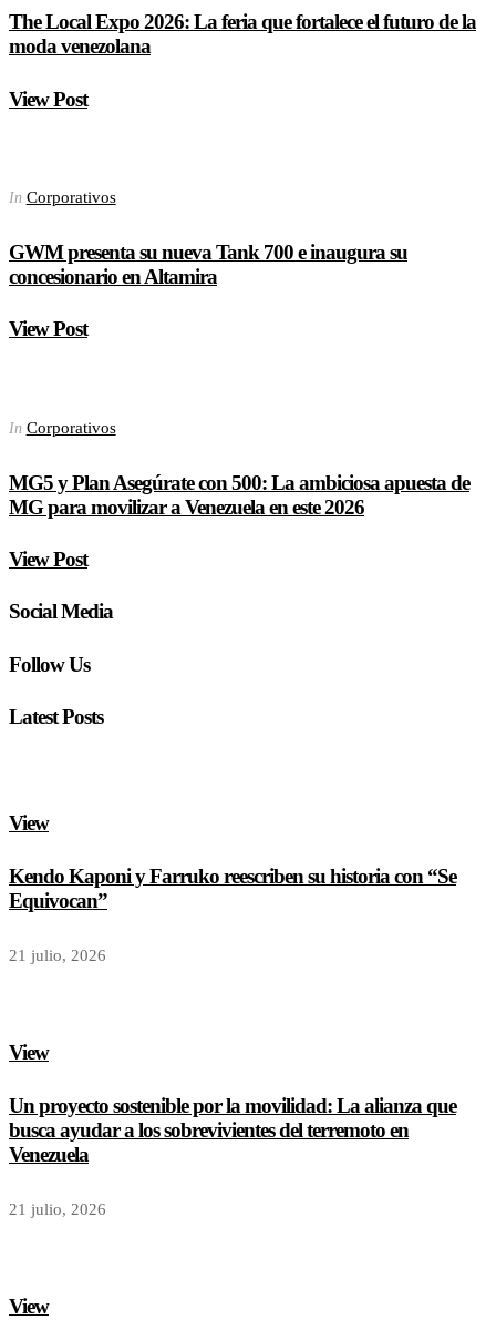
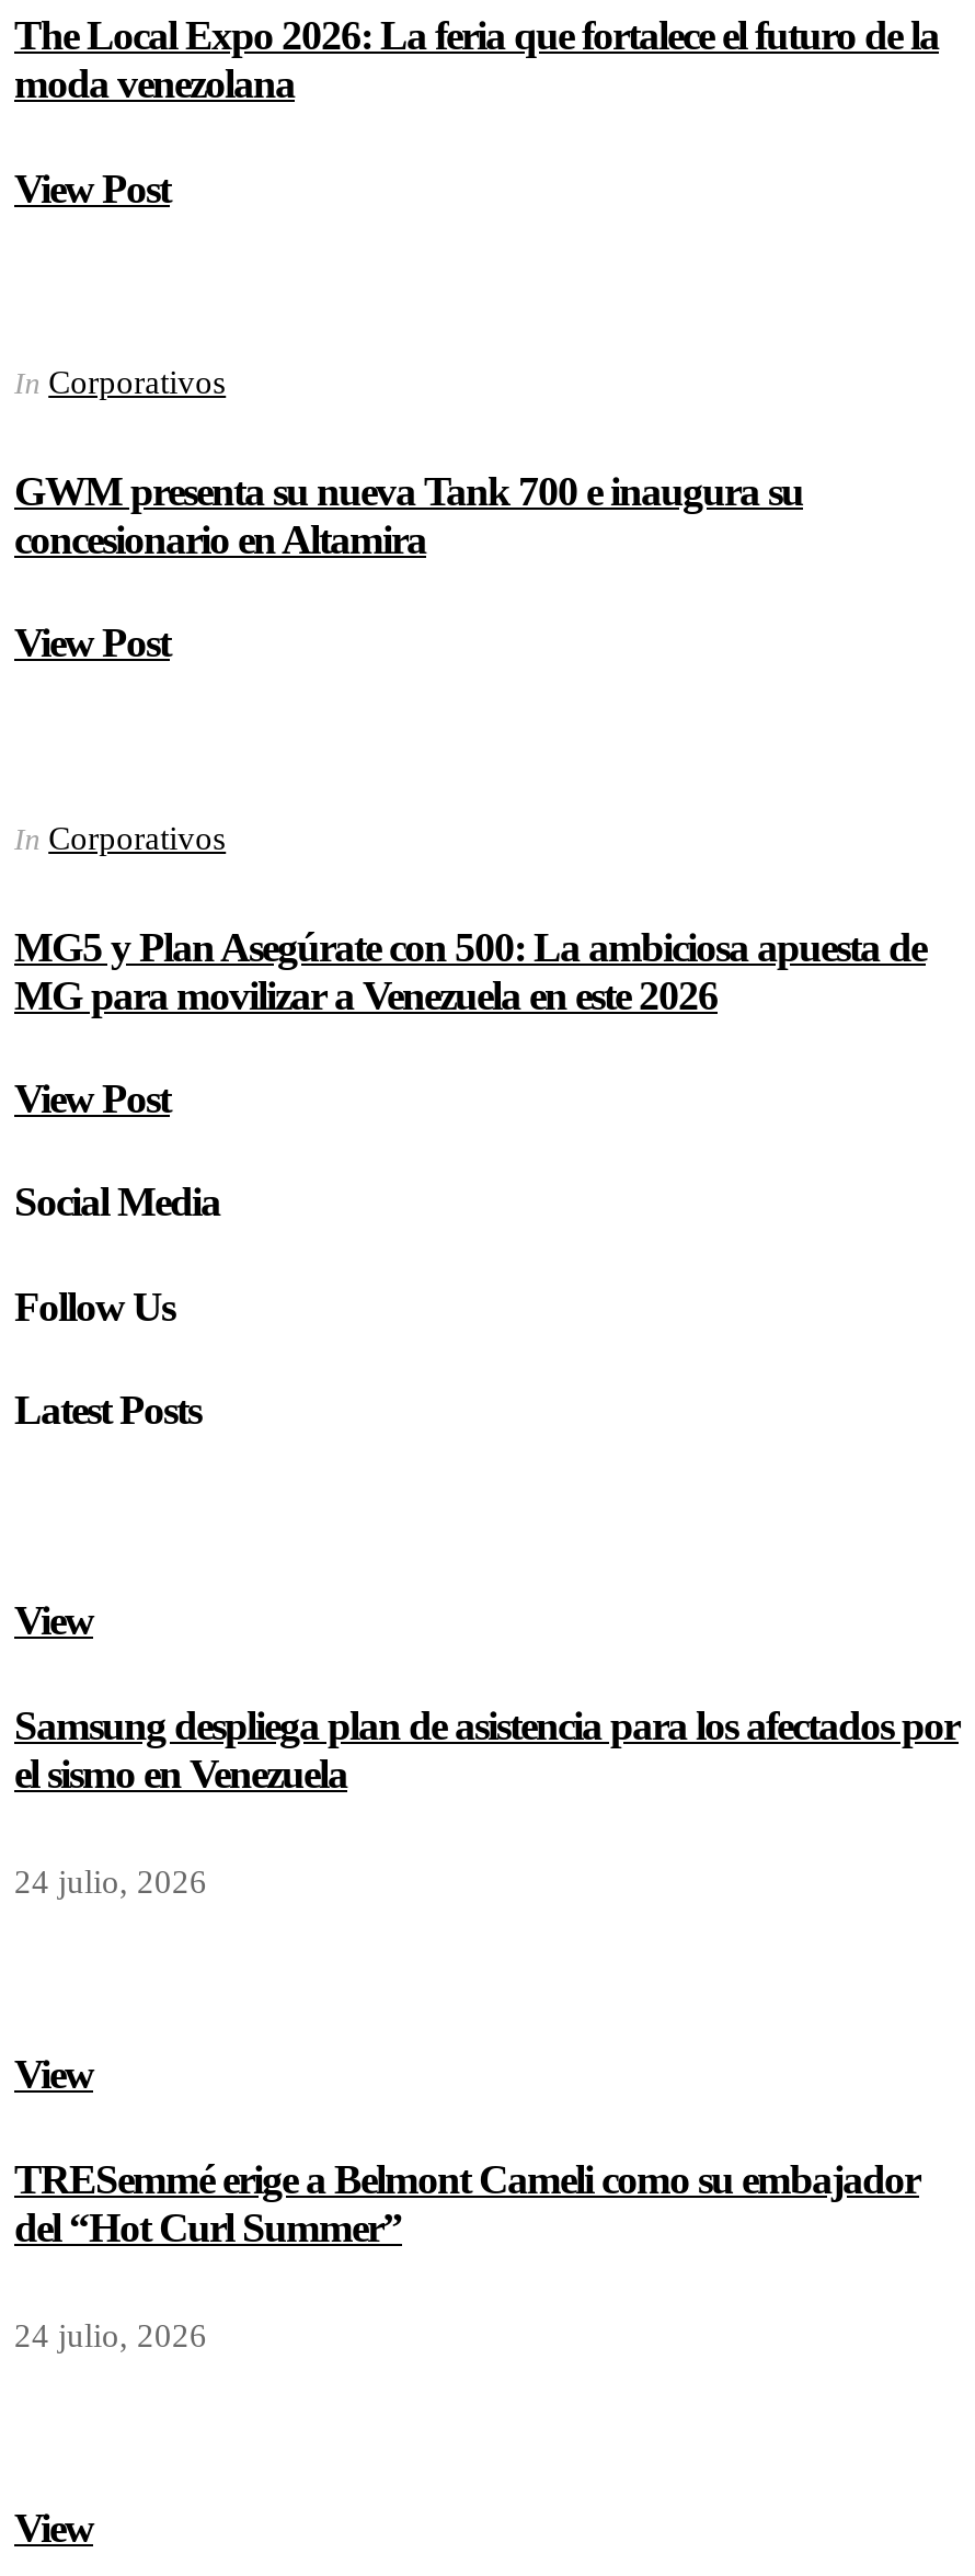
[9,864,456,912] Kendo Kaponi y Farruko reescriben su historia con “Se | Equivocan” -> [14,1702,959,1796] Samsung despliega plan de asistencia para los afectados por | el sismo en Venezuela
[9,947,106,964] 21 julio, 2026 -> [14,1865,207,1900] 24 julio, 2026
[9,1093,456,1165] Un proyecto sostenible por la movilidad: La alianza que | busca ayudar a los sobrevivientes del terremoto en | Venezuela -> [14,2155,919,2249] TRESemmé erige a Belmont Cameli como su embajador | del “Hot Curl Summer”
[9,1200,106,1218] 21 julio, 2026 -> [14,2318,207,2353] 24 julio, 2026

